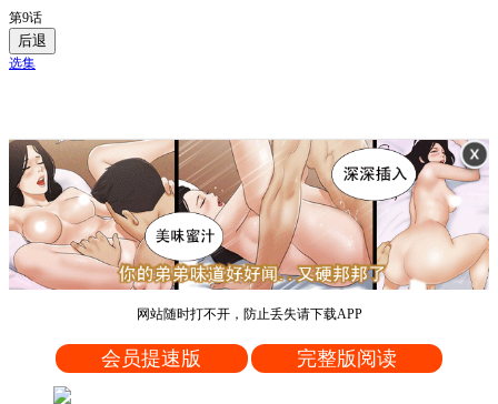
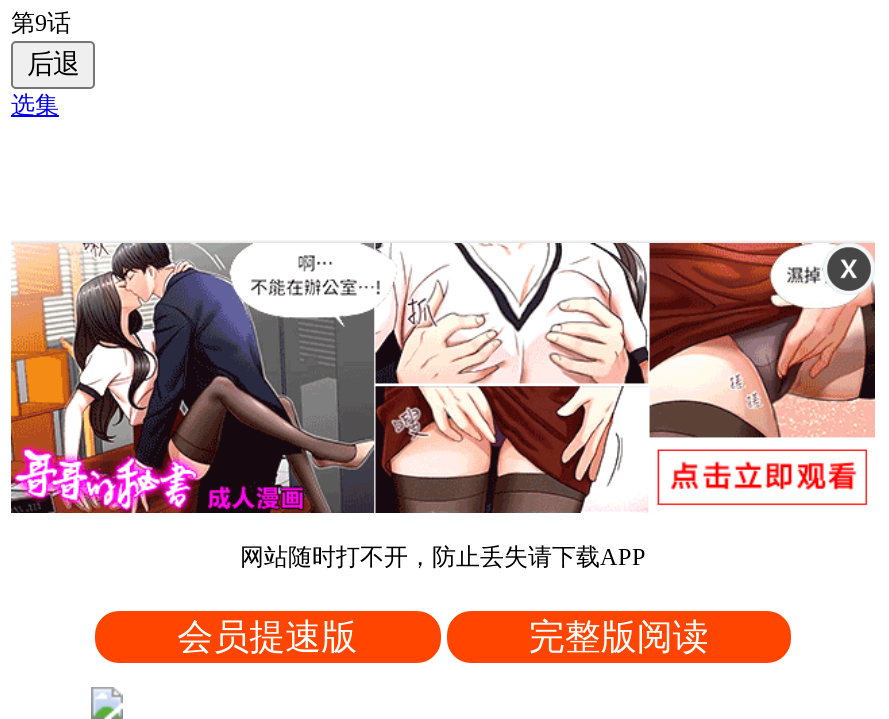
[8,139,490,291] [image] -> [9,241,877,515] [image]

